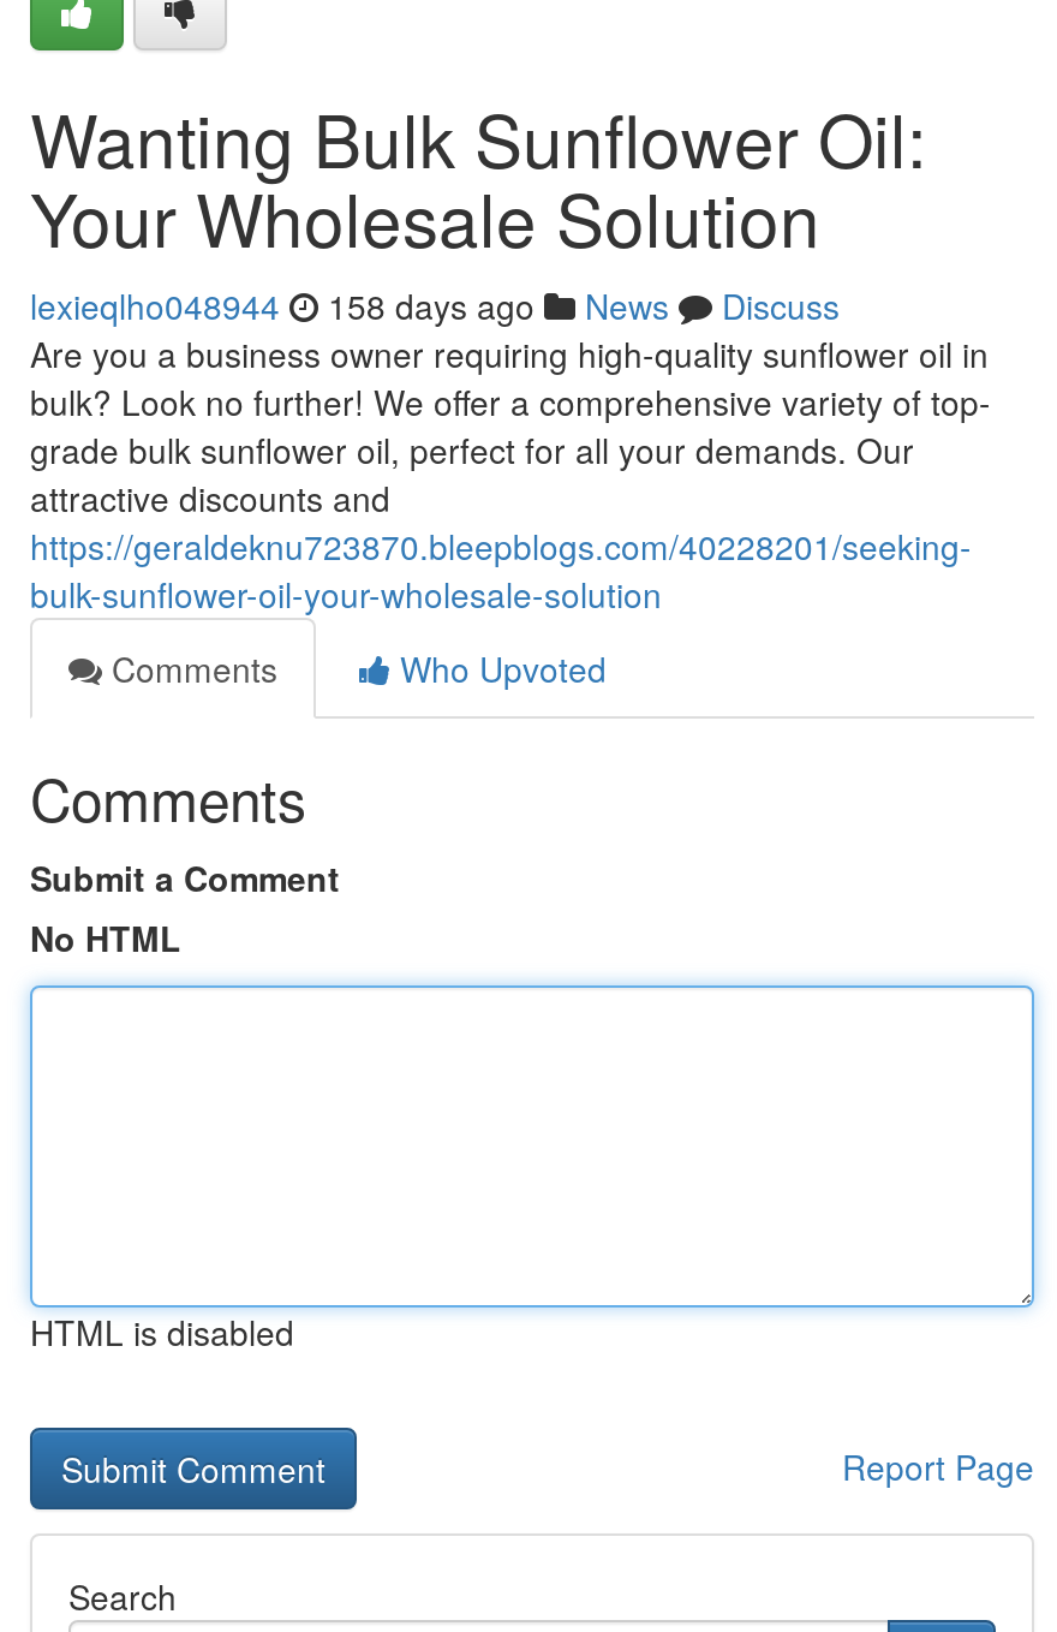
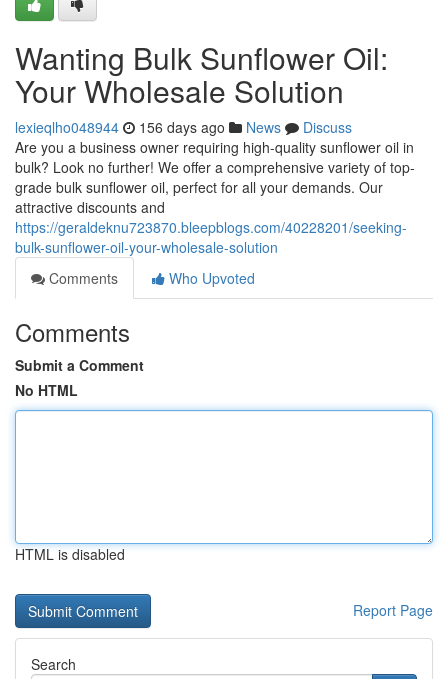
[30,281,840,329] lexieqlho048944 158 days ago News Discuss -> [15,117,352,137] lexieqlho048944 156 days ago News Discuss

